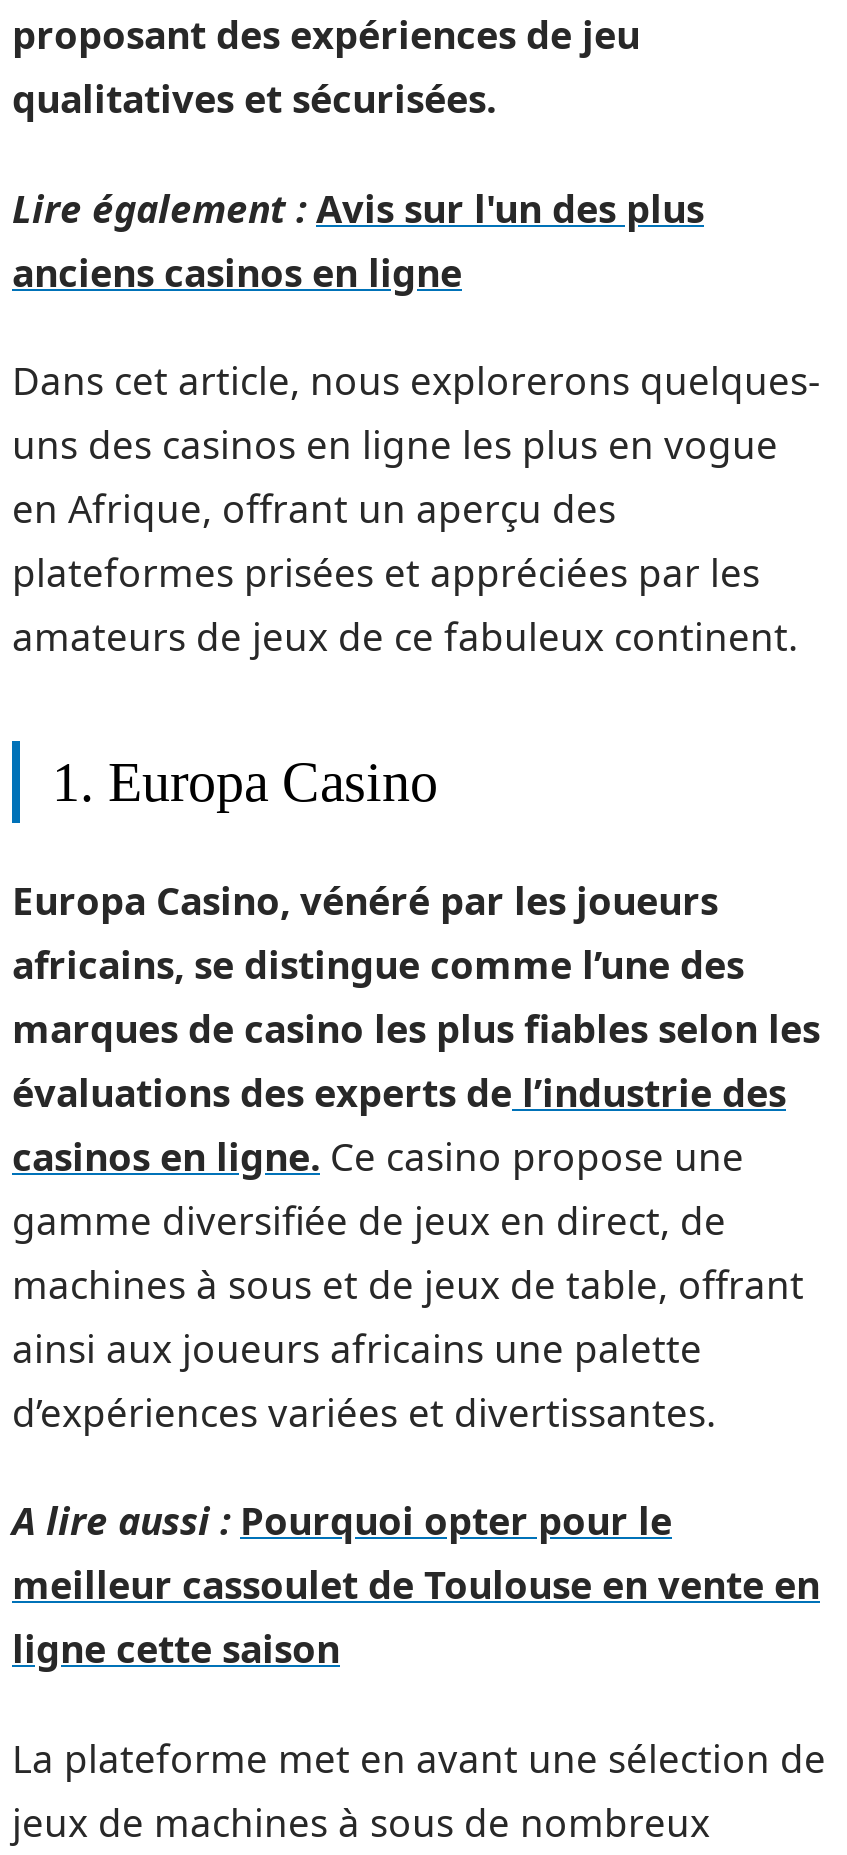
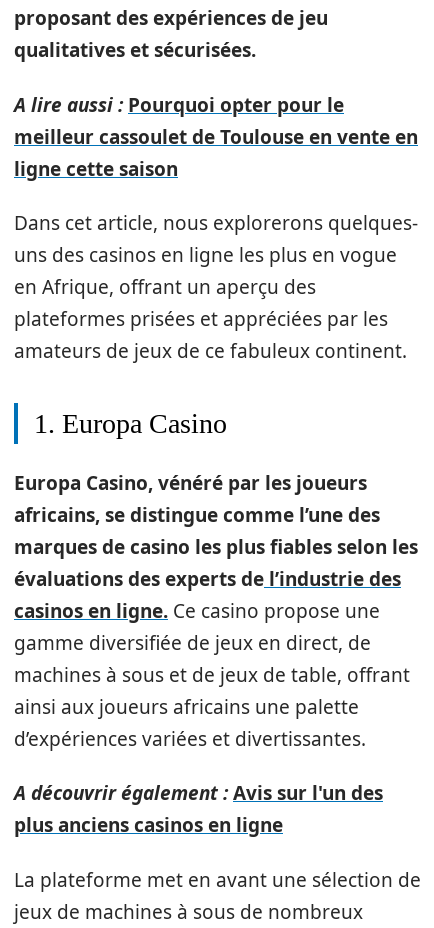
[12,182,704,298] Lire également : Avis sur l'un des plus | anciens casinos en ligne -> none
moved [12,355,820,1438] -> [14,210,418,751]: Dans cet article, nous explorerons quelques- | uns des casinos en ligne les plus en vogue | en Afrique, offrant un aperçu des | ... | ainsi aux joueurs africains une palette | d’expériences variées et divertissantes.
none -> [14,780,383,838] A découvrir également : Avis sur l'un des | plus anciens casinos en ligne
moved [12,1495,820,1675] -> [14,91,418,181]: A lire aussi : Pourquoi opter pour le | meilleur cassoulet de Toulouse en vente en | ligne cette saison

